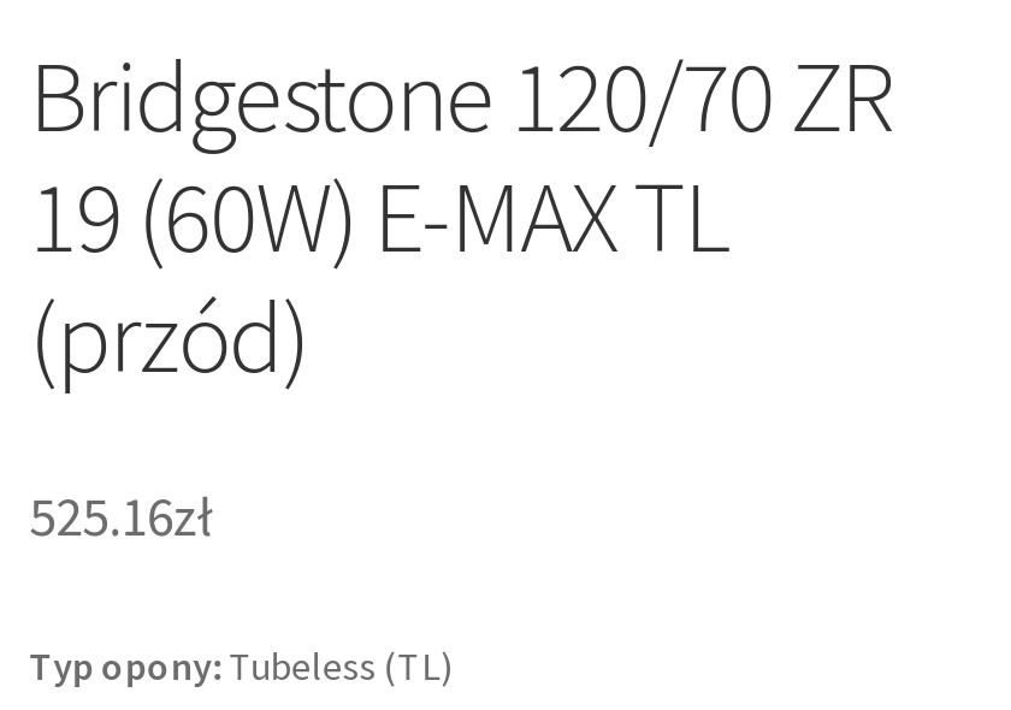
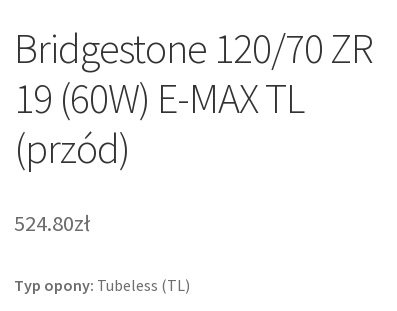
[29,484,212,551] 525.16zł -> [14,209,90,237] 524.80zł

